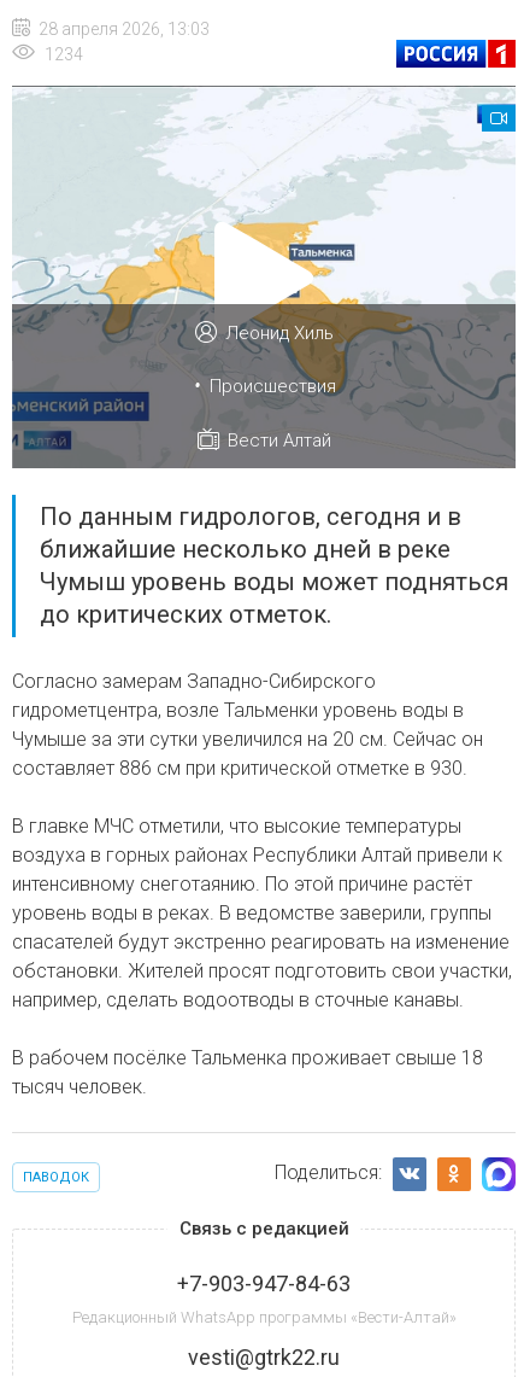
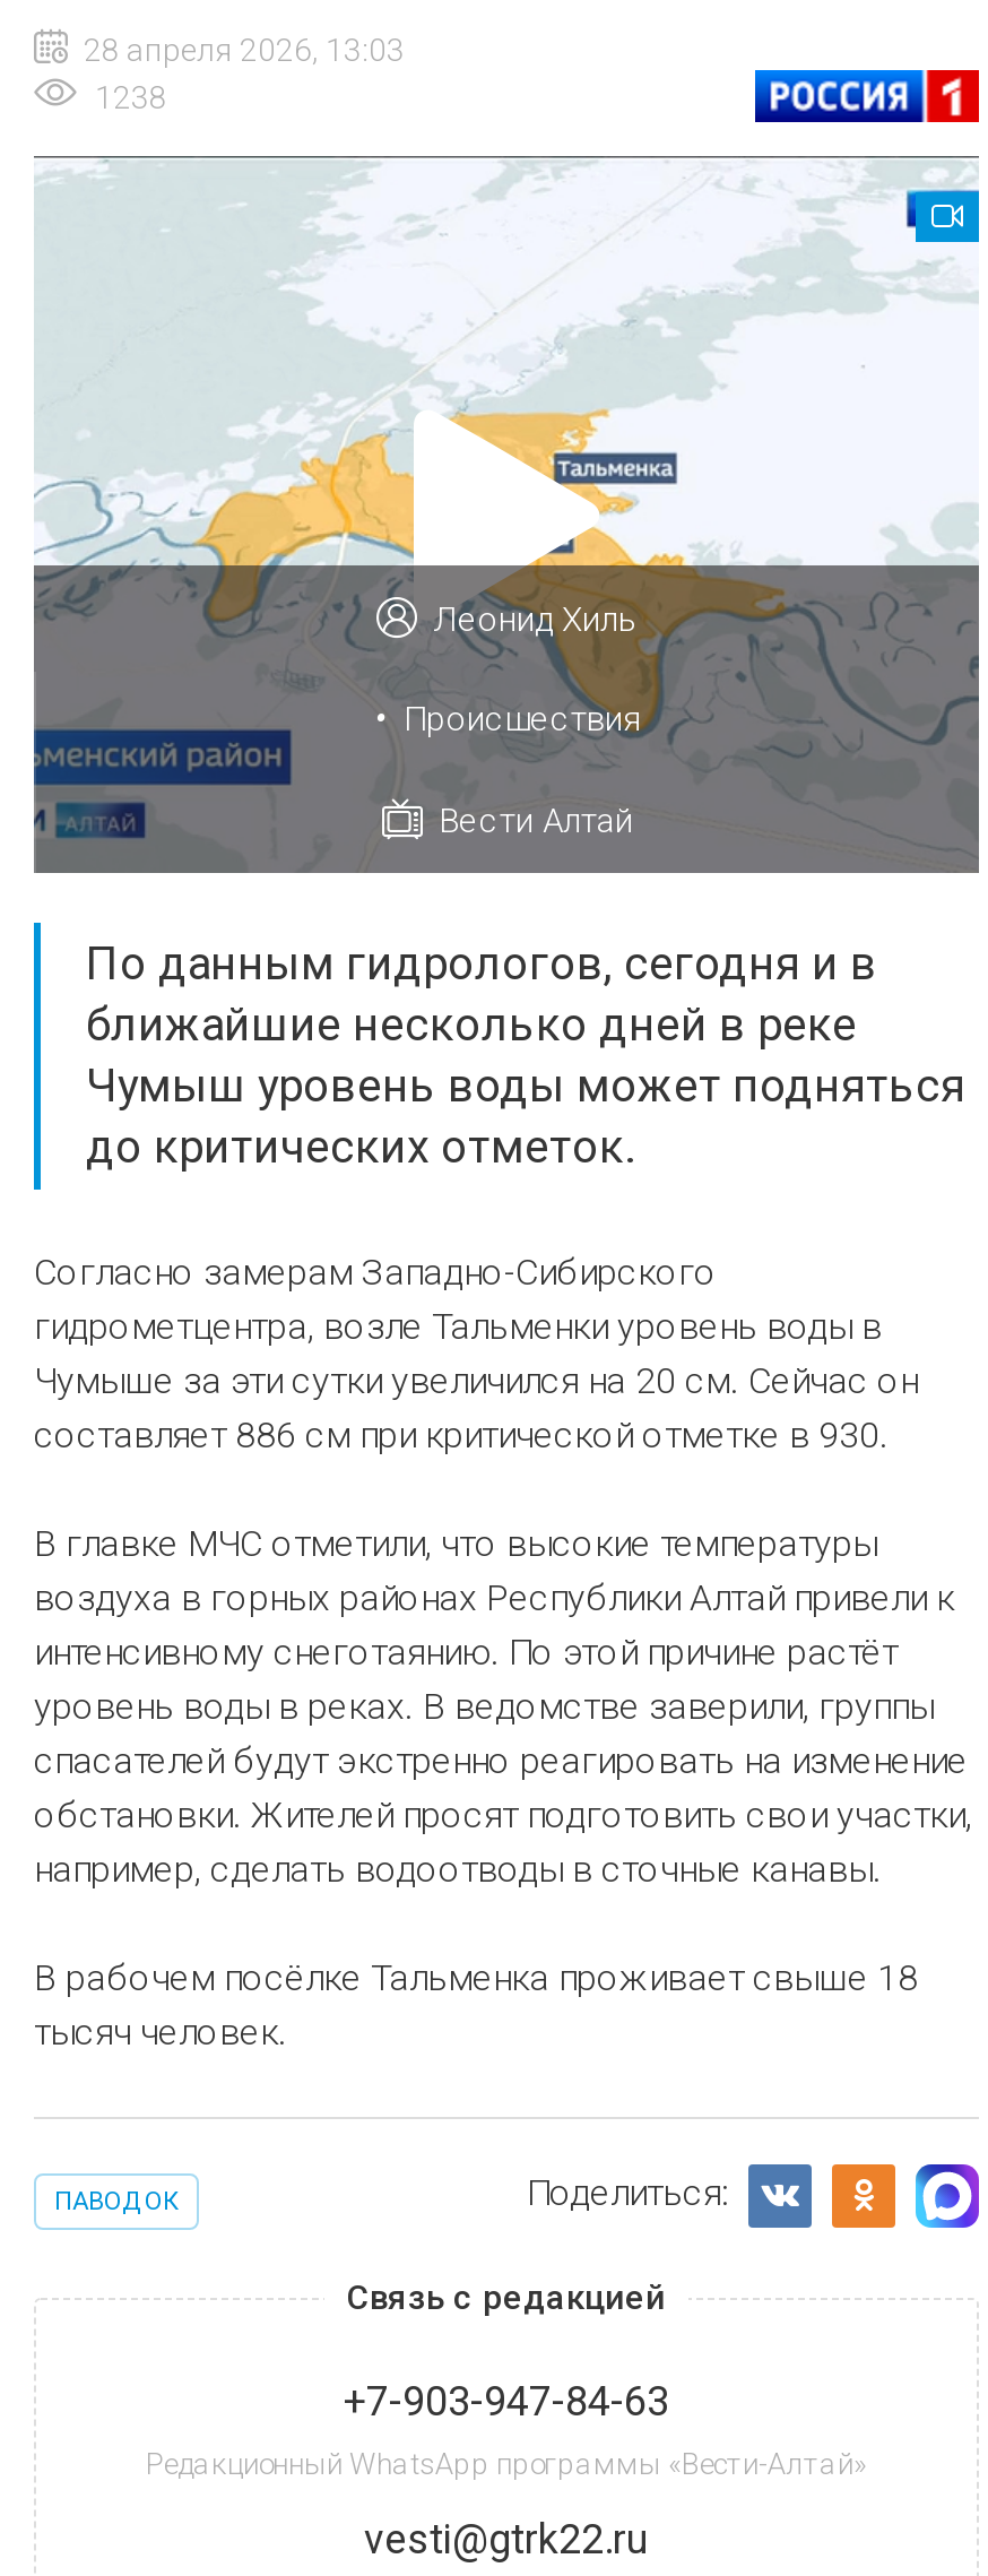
[41,45,83,64] 1234 -> [88,80,167,116] 1238

